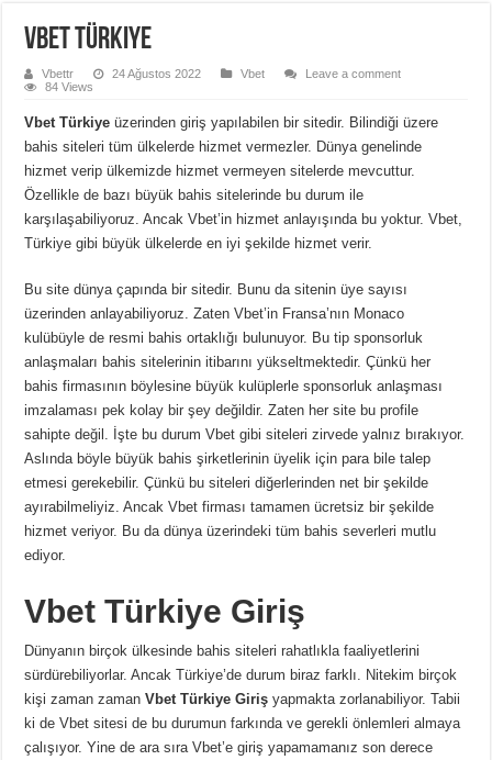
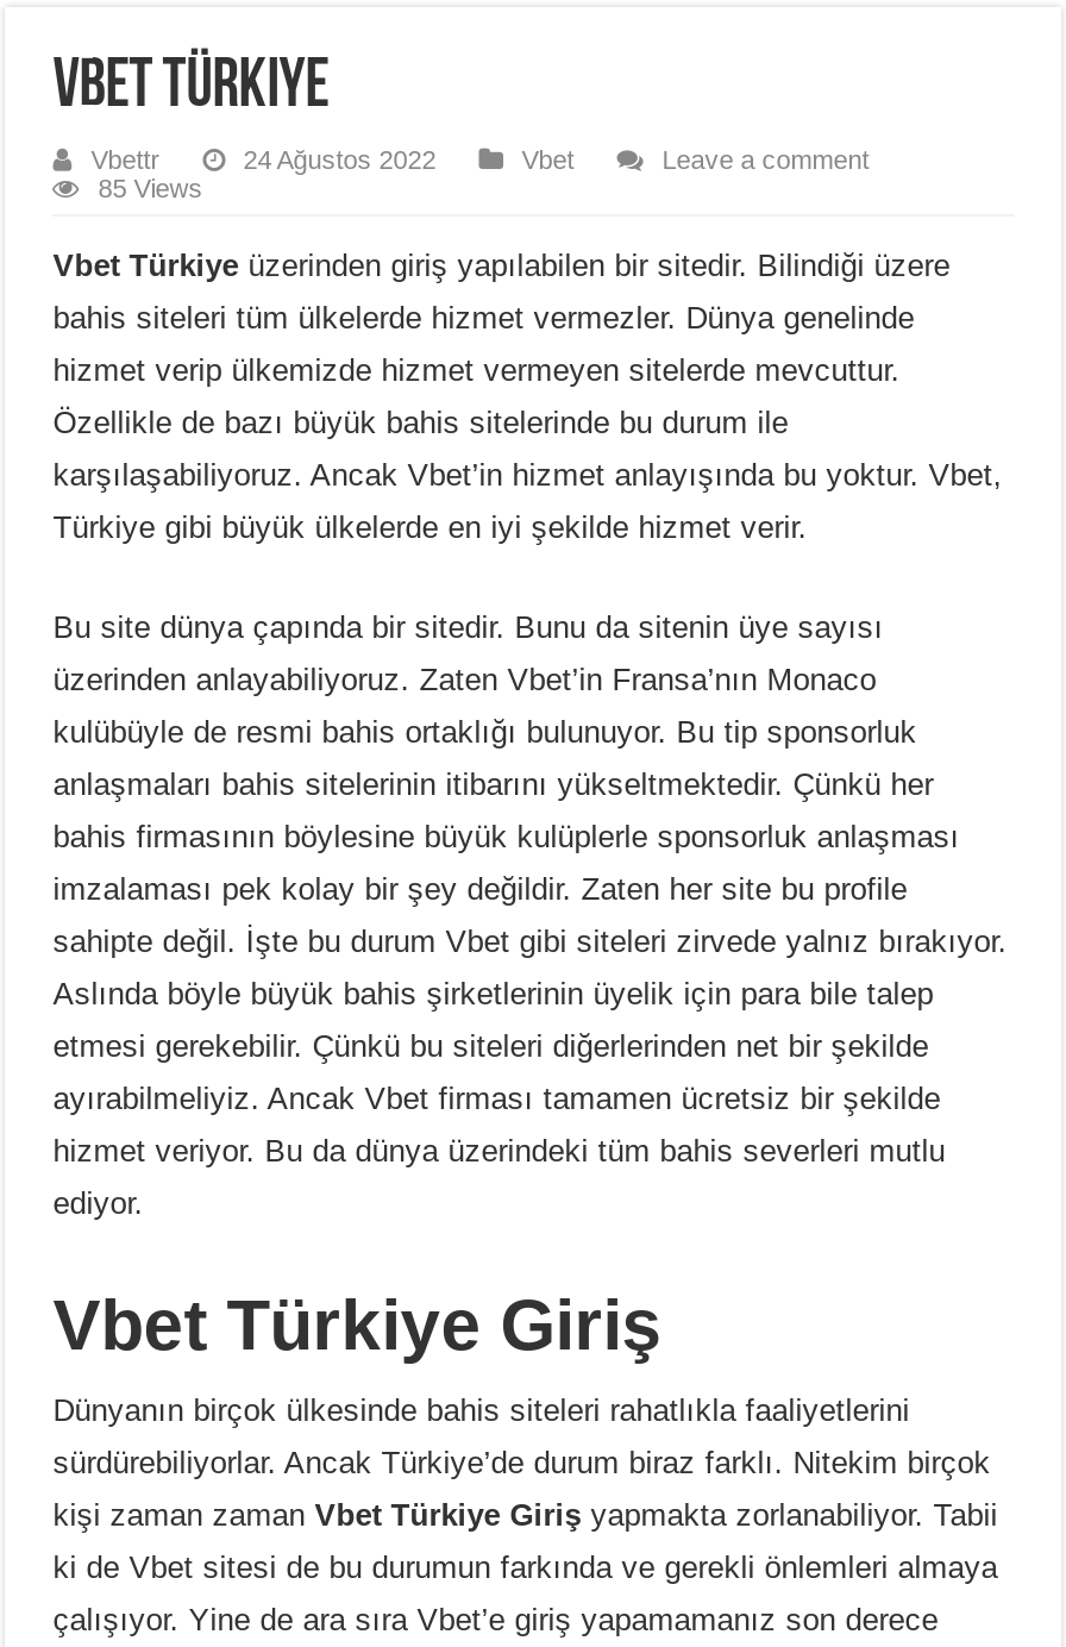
[45,80,94,93] 84 Views -> [98,174,203,202] 85 Views

